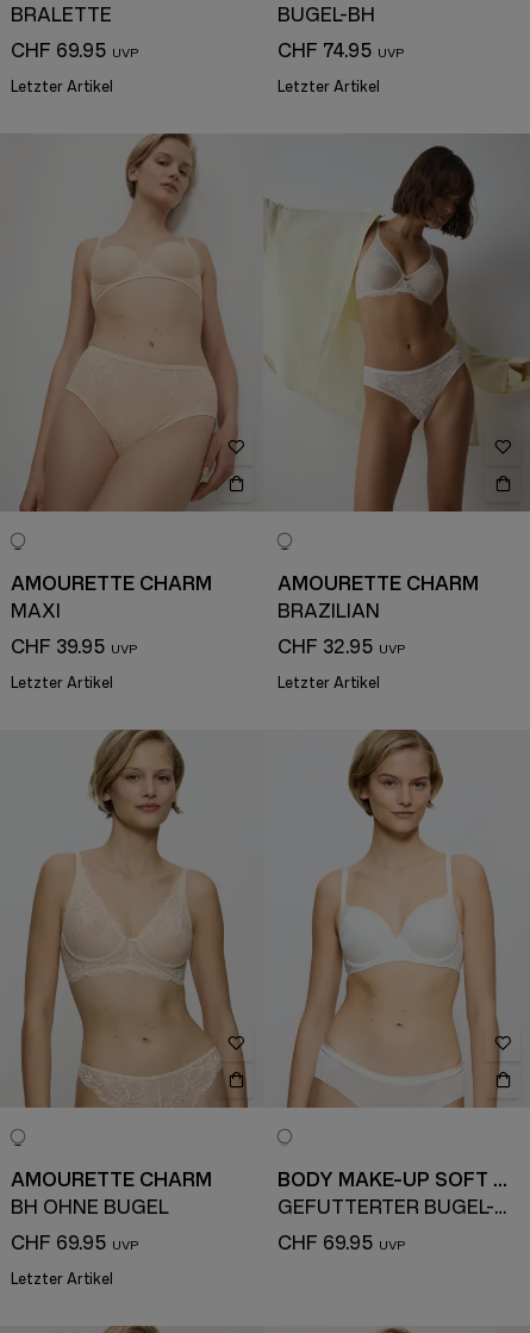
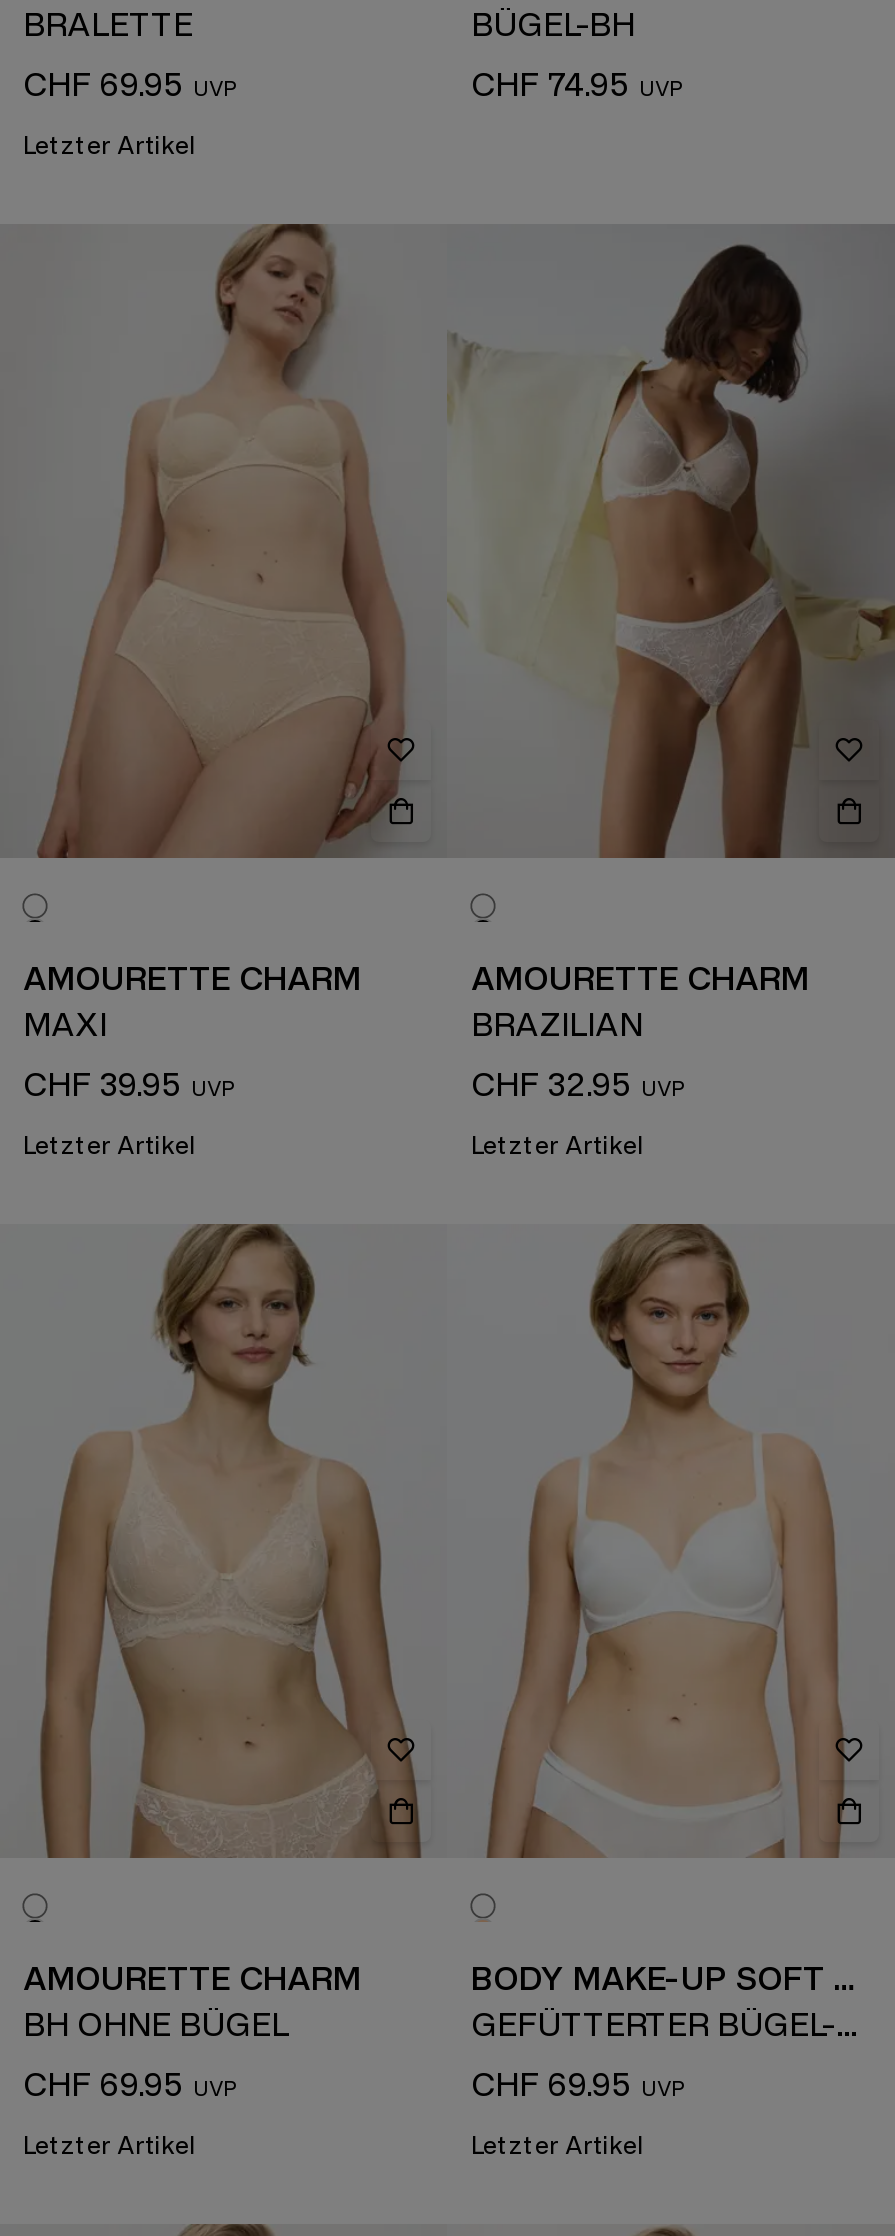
[278,78,380,95] Letzter Artikel -> none
none -> [471,2132,643,2160] Letzter Artikel

